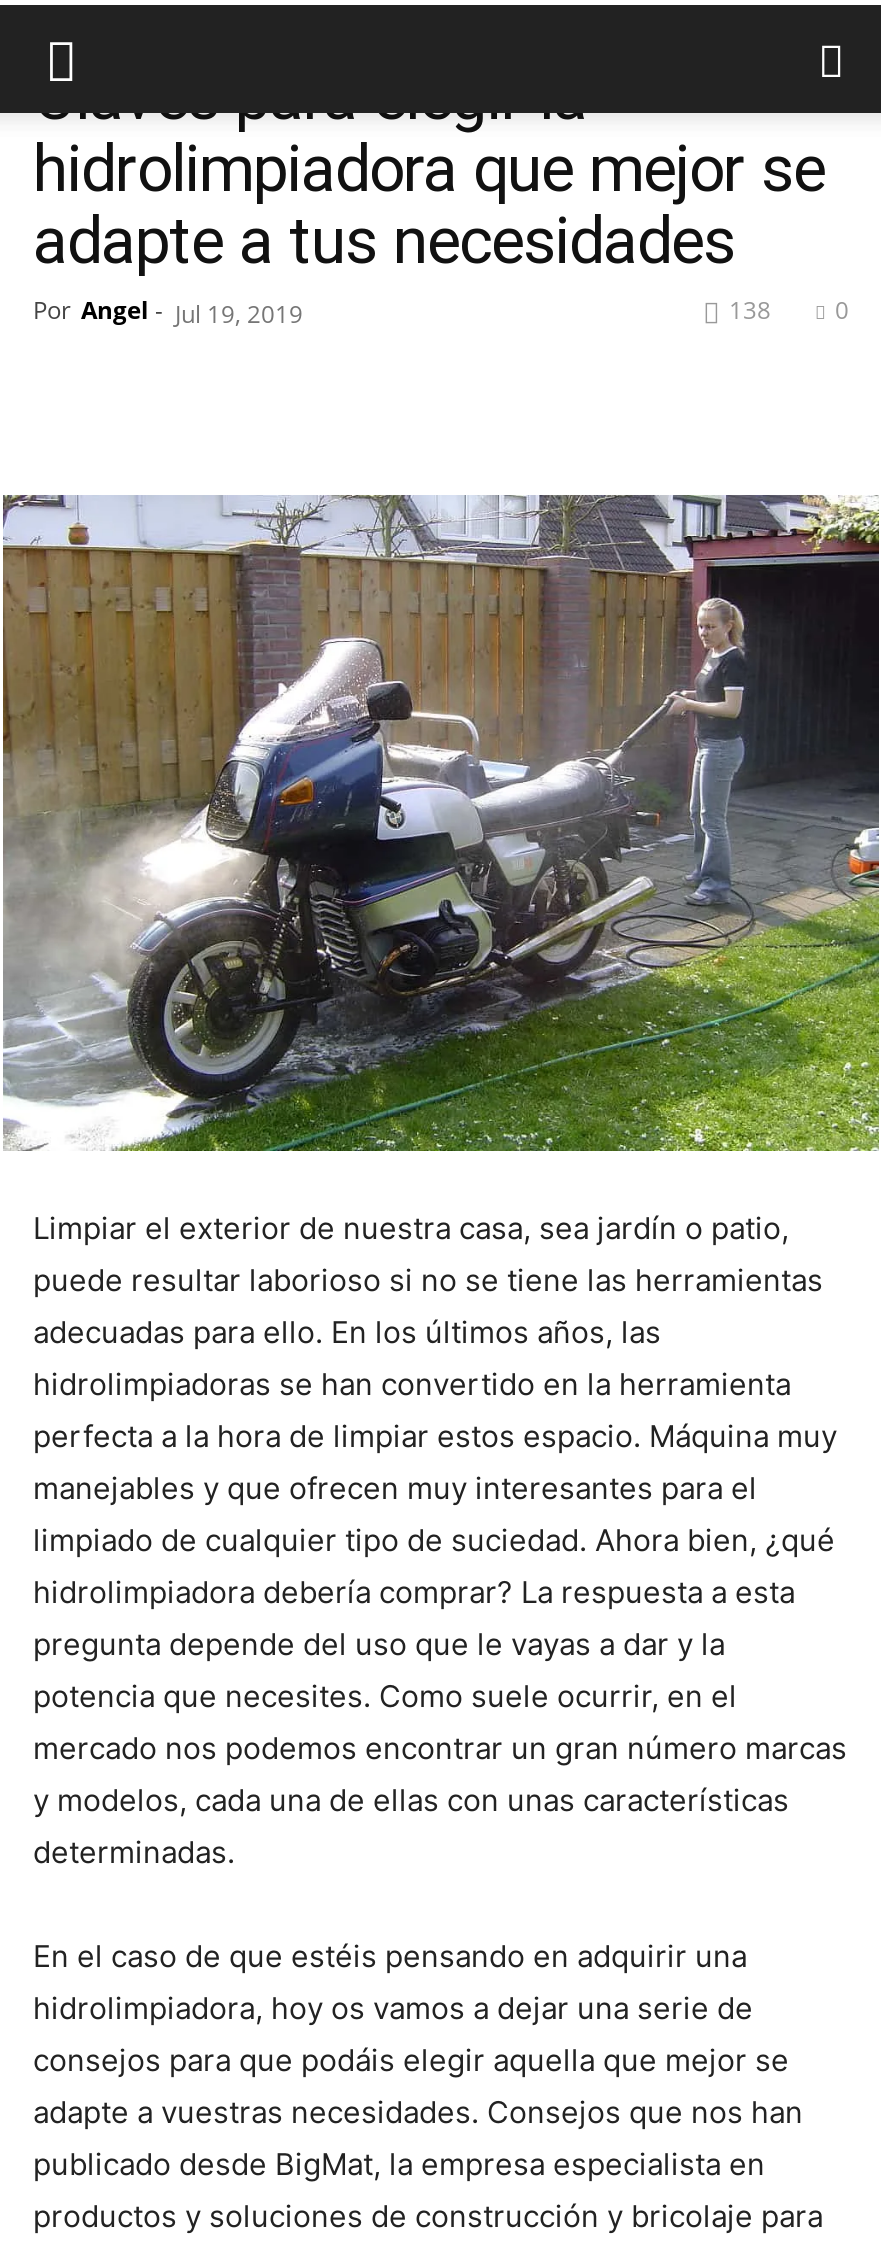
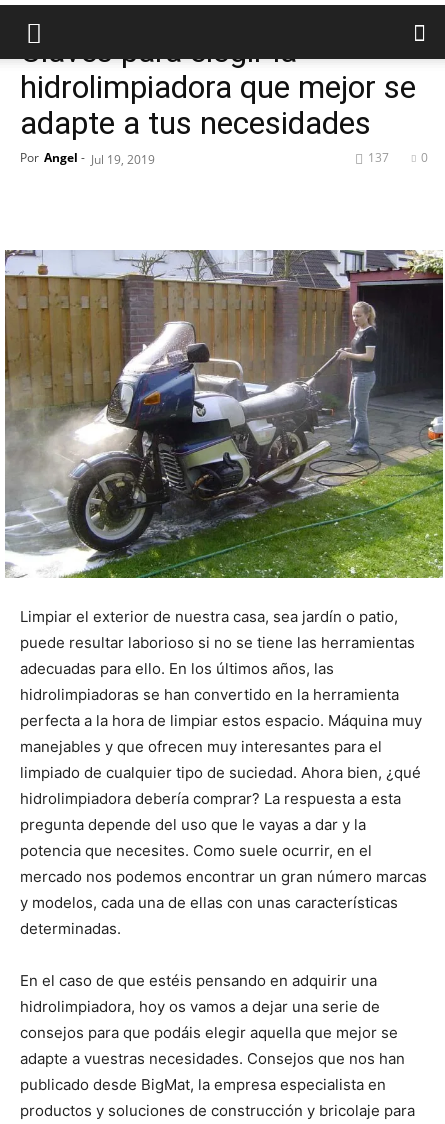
[729,293,849,327] 138 0 -> [368,149,428,166] 137 0

